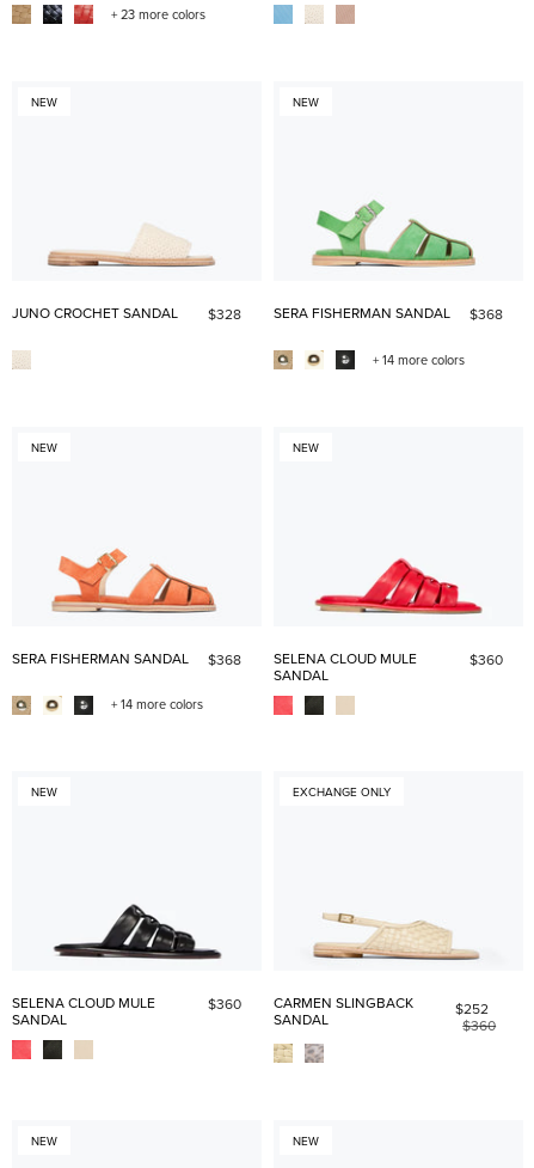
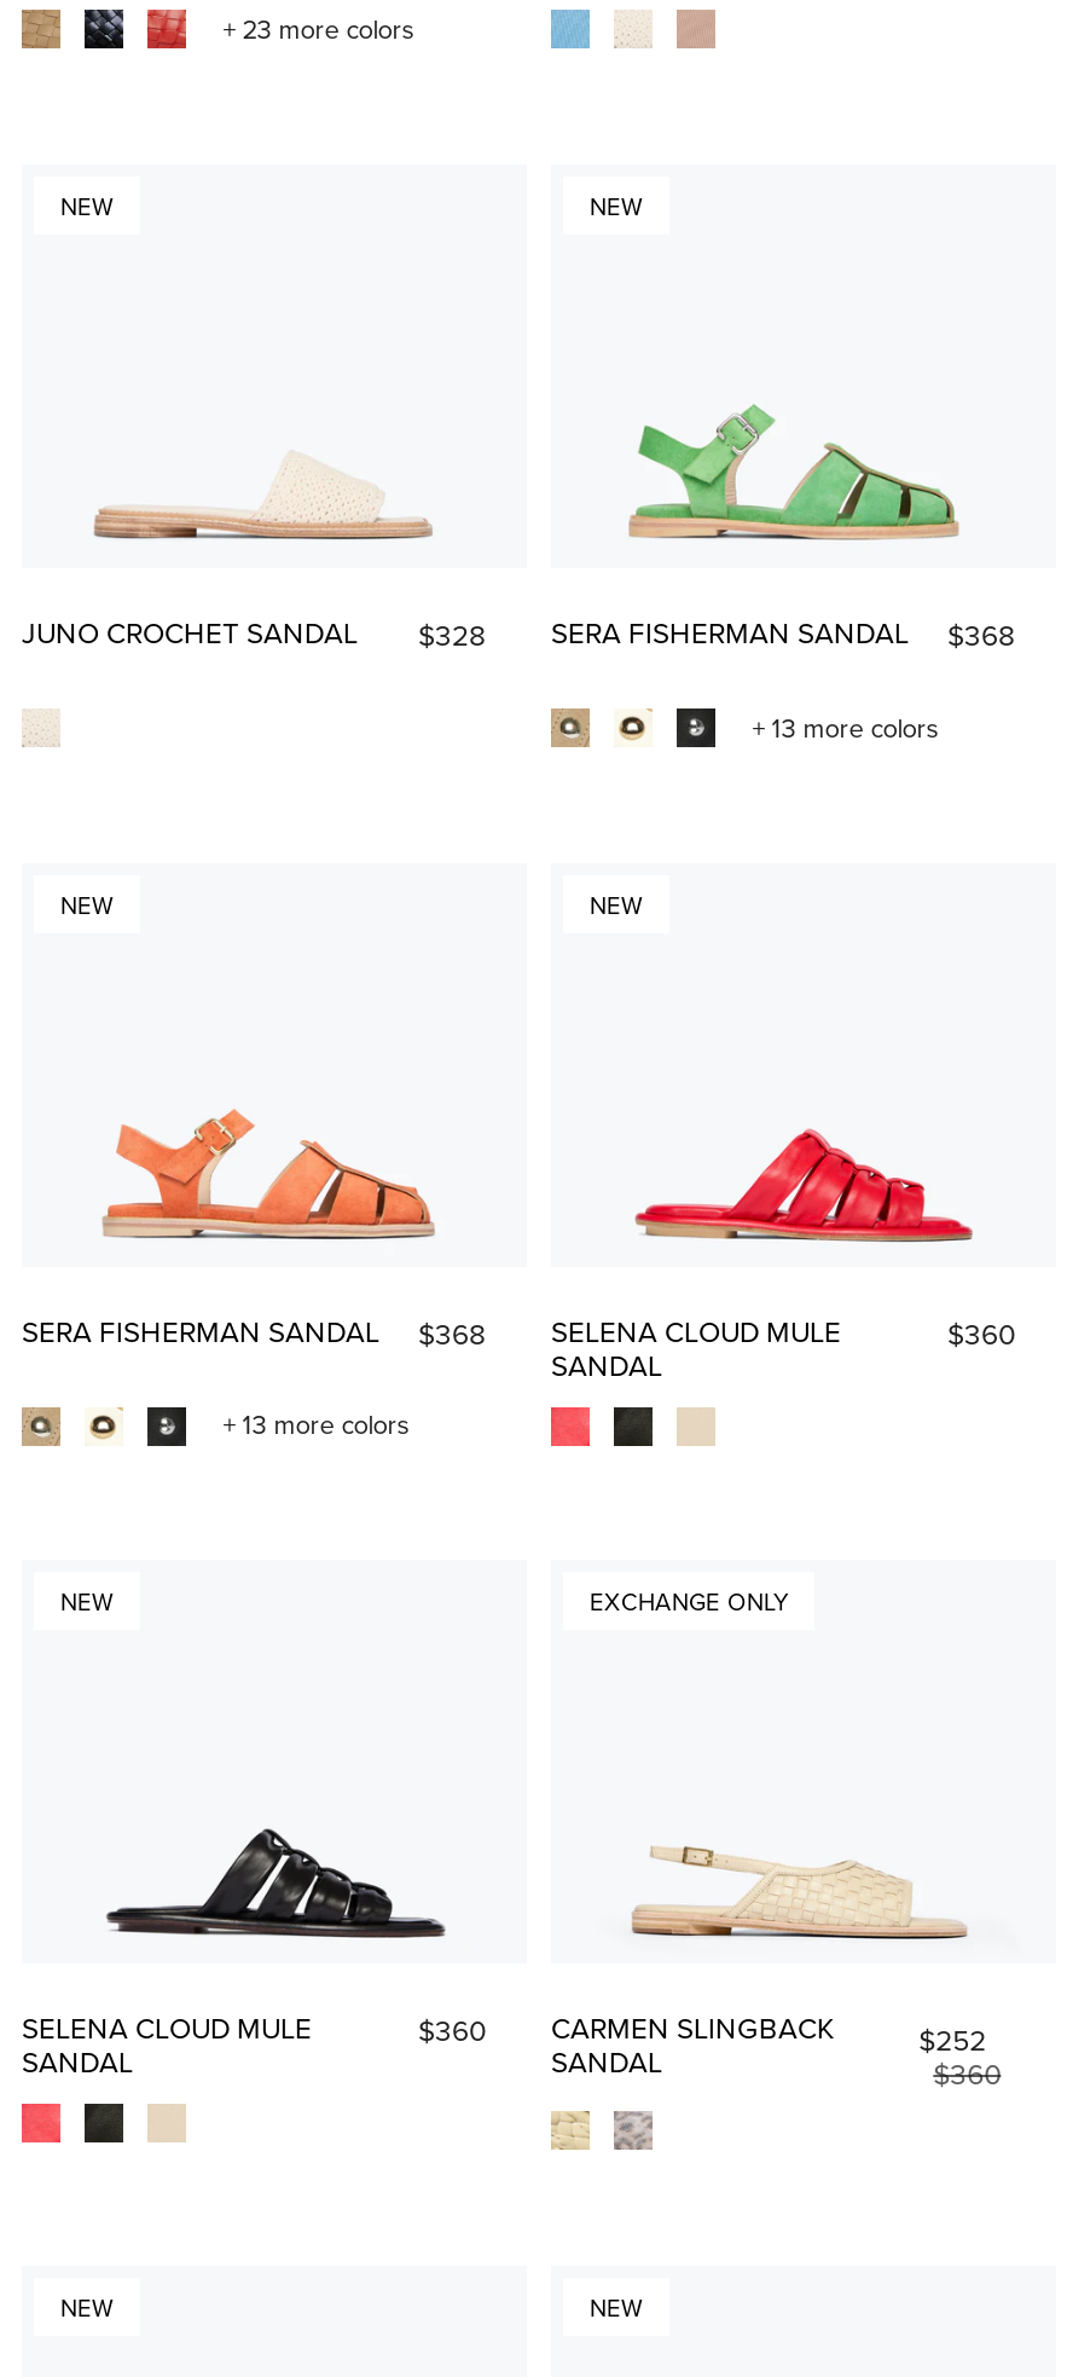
[373,350,465,369] + 14 more colors -> [752,707,938,746] + 13 more colors
[111,695,203,714] + 14 more colors -> [223,1405,409,1444] + 13 more colors

